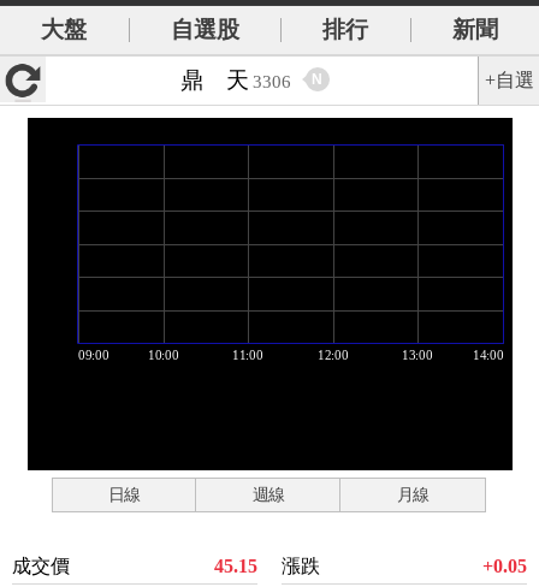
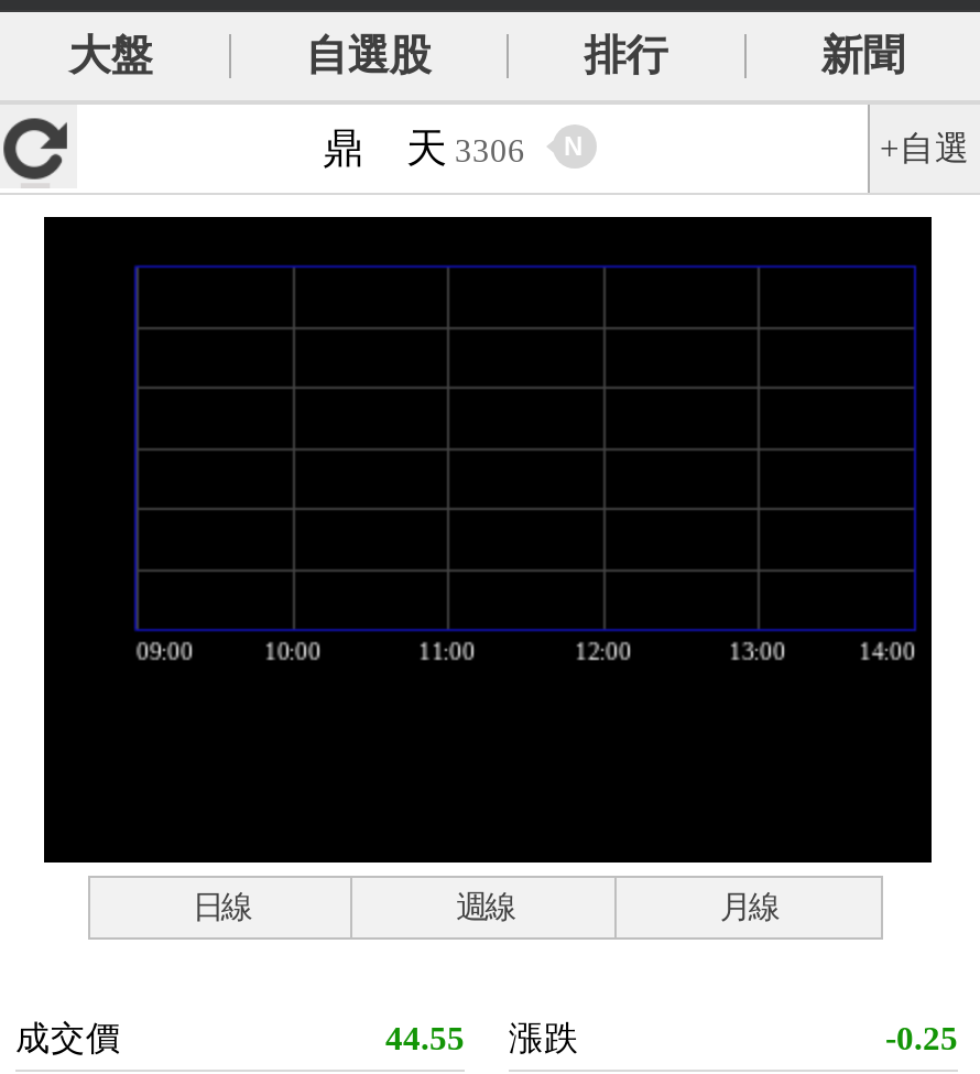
[214,556,320,576] 45.15 漲跌 -> [385,1019,579,1056] 44.55 漲跌
[482,556,527,576] +0.05 -> [885,1019,958,1056] -0.25

